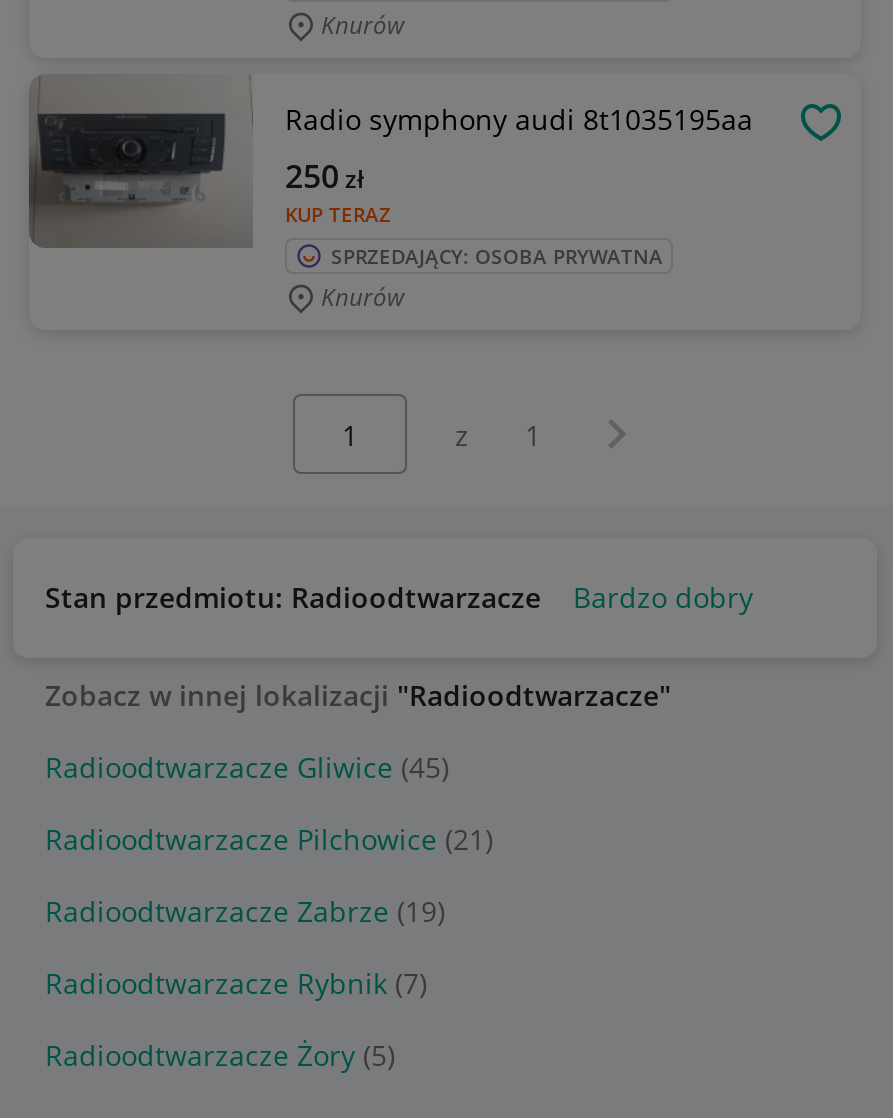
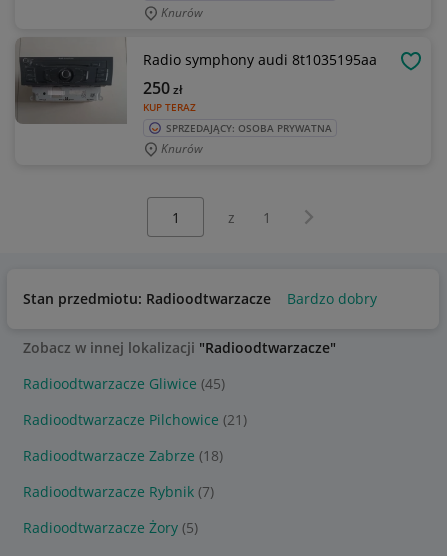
[45,892,445,930] Radioodtwarzacze Zabrze (19) -> [23,446,223,465] Radioodtwarzacze Zabrze (18)

